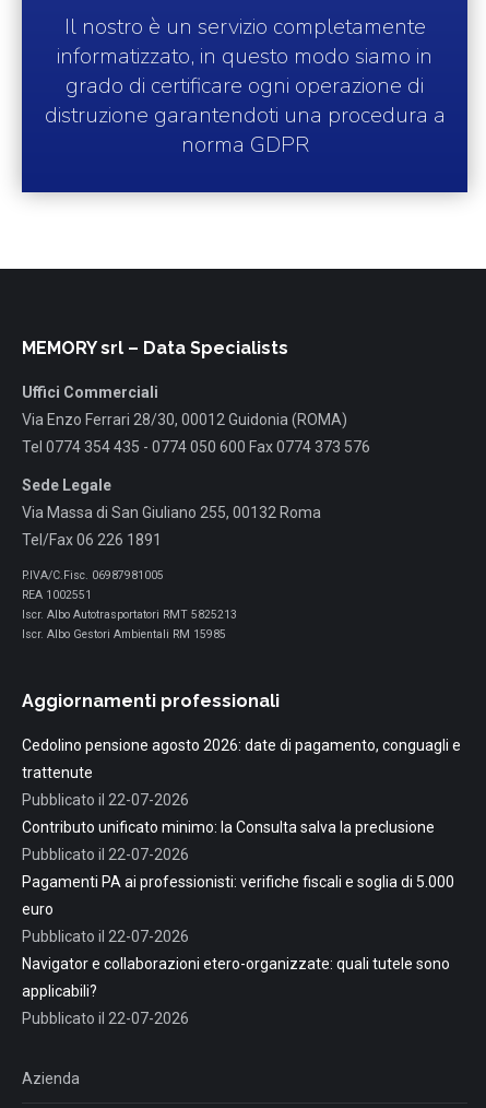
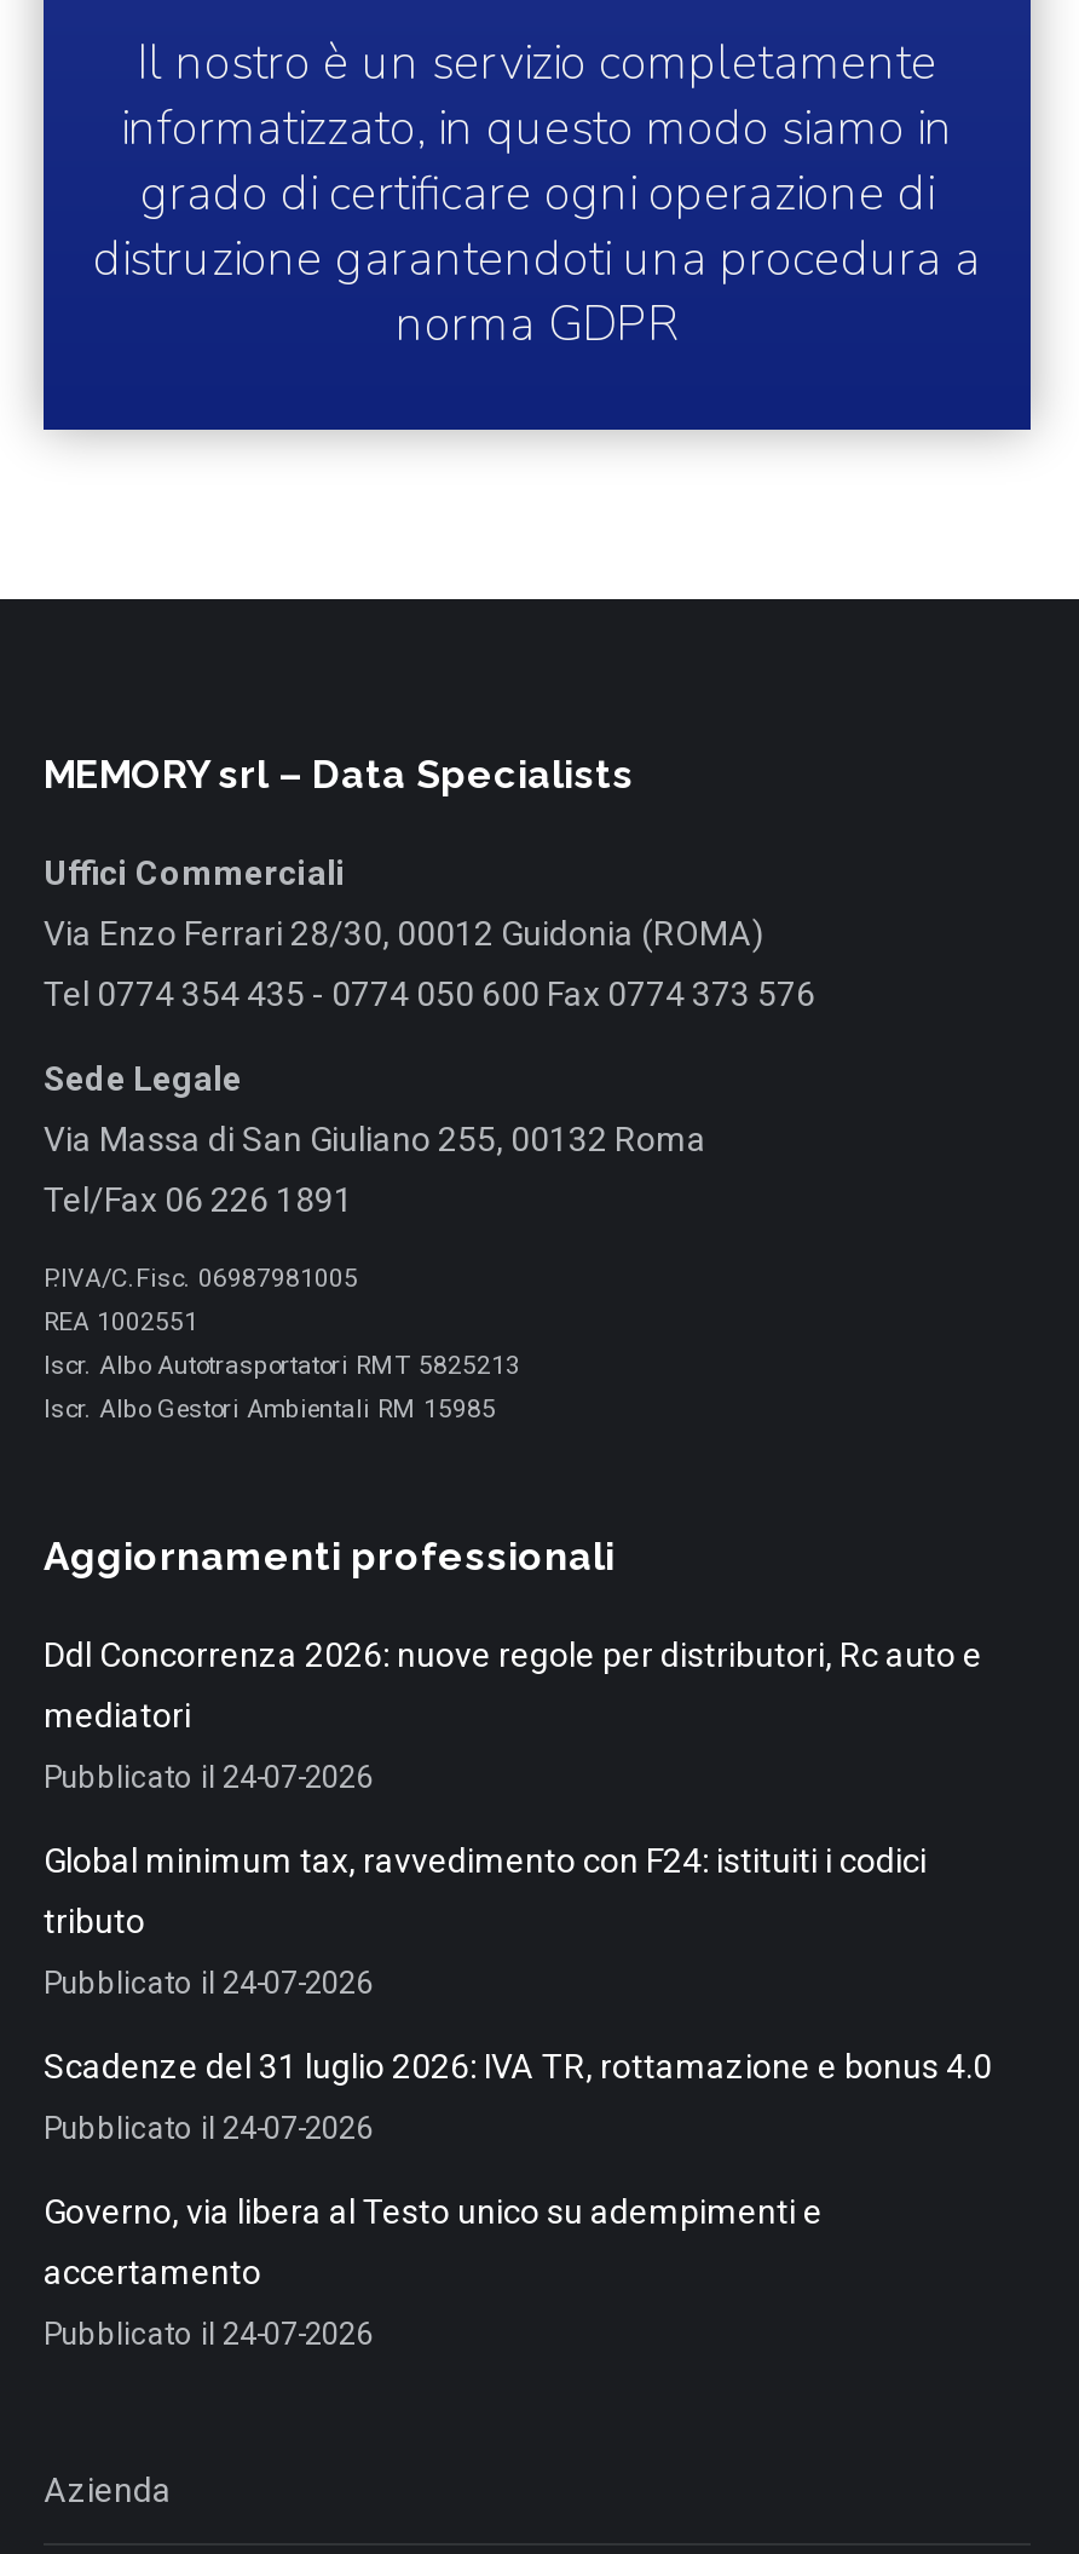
[22,736,461,754] Cedolino pensione agosto 2026: date di pagamento, conguagli e -> [44,1635,982,1674] Ddl Concorrenza 2026: nuove regole per distributori, Rc auto e
[22,764,93,781] trattenute -> [44,1696,191,1735] mediatori
[22,791,189,809] Pubblicato il 22-07-2026 -> [44,1759,373,1795] Pubblicato il 24-07-2026
[22,818,435,836] Contributo unificato minimo: la Consulta salva la preclusione -> [44,1841,927,1880] Global minimum tax, ravvedimento con F24: istituiti i codici
[22,846,189,863] Pubblicato il 22-07-2026 -> [44,1902,145,1940] tributo
[22,873,454,891] Pagamenti PA ai professionisti: verifiche fiscali e soglia di 5.000 -> [44,1965,373,2001] Pubblicato il 24-07-2026
[22,900,54,918] euro -> [44,2047,992,2086] Scadenze del 31 luglio 2026: IVA TR, rottamazione e bonus 4.0
[22,928,189,945] Pubblicato il 22-07-2026 -> [44,2110,373,2146] Pubblicato il 24-07-2026
[22,955,450,973] Navigator e collaborazioni etero-organizzate: quali tutele sono -> [44,2192,823,2231] Governo, via libera al Testo unico su adempimenti e
[22,982,97,1000] applicabili? -> [44,2253,261,2291] accertamento
[22,1010,189,1027] Pubblicato il 22-07-2026 -> [44,2316,373,2352] Pubblicato il 24-07-2026

